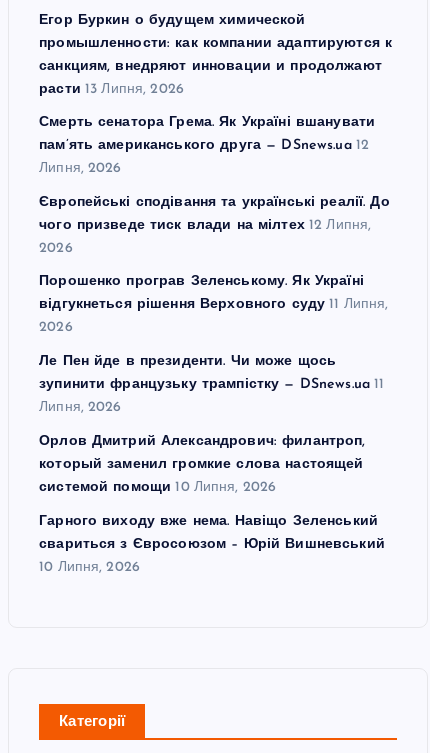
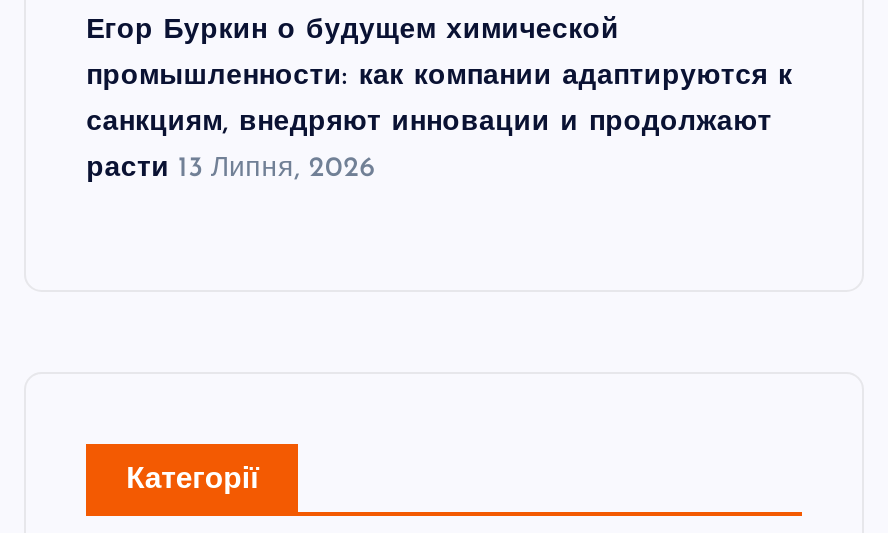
[39,115,390,574] Смерть сенатора Грема. Як Україні вшанувати | пам’ять американського друга — DSnews.ua 12 | Липня, 2026 | Європейські сподівання та українські реалії. До | чого призведе тиск влади на мілтех 12 Липня, | 2026 | Порошенко програв Зеленському. Як Україні | відгукнеться рішення Верховного суду 11 Липня, | 2026 | Ле Пен йде в президенти. Чи може щось | зупинити французьку трампістку — DSnews.ua 11 | Липня, 2026 | Орлов Дмитрий Александрович: филантроп, | который заменил громкие слова настоящей | системой помощи 10 Липня, 2026 | Гарного виходу вже нема. Навіщо Зеленський | свариться з Євросоюзом – Юрій Вишневський | 10 Липня, 2026 -> none

